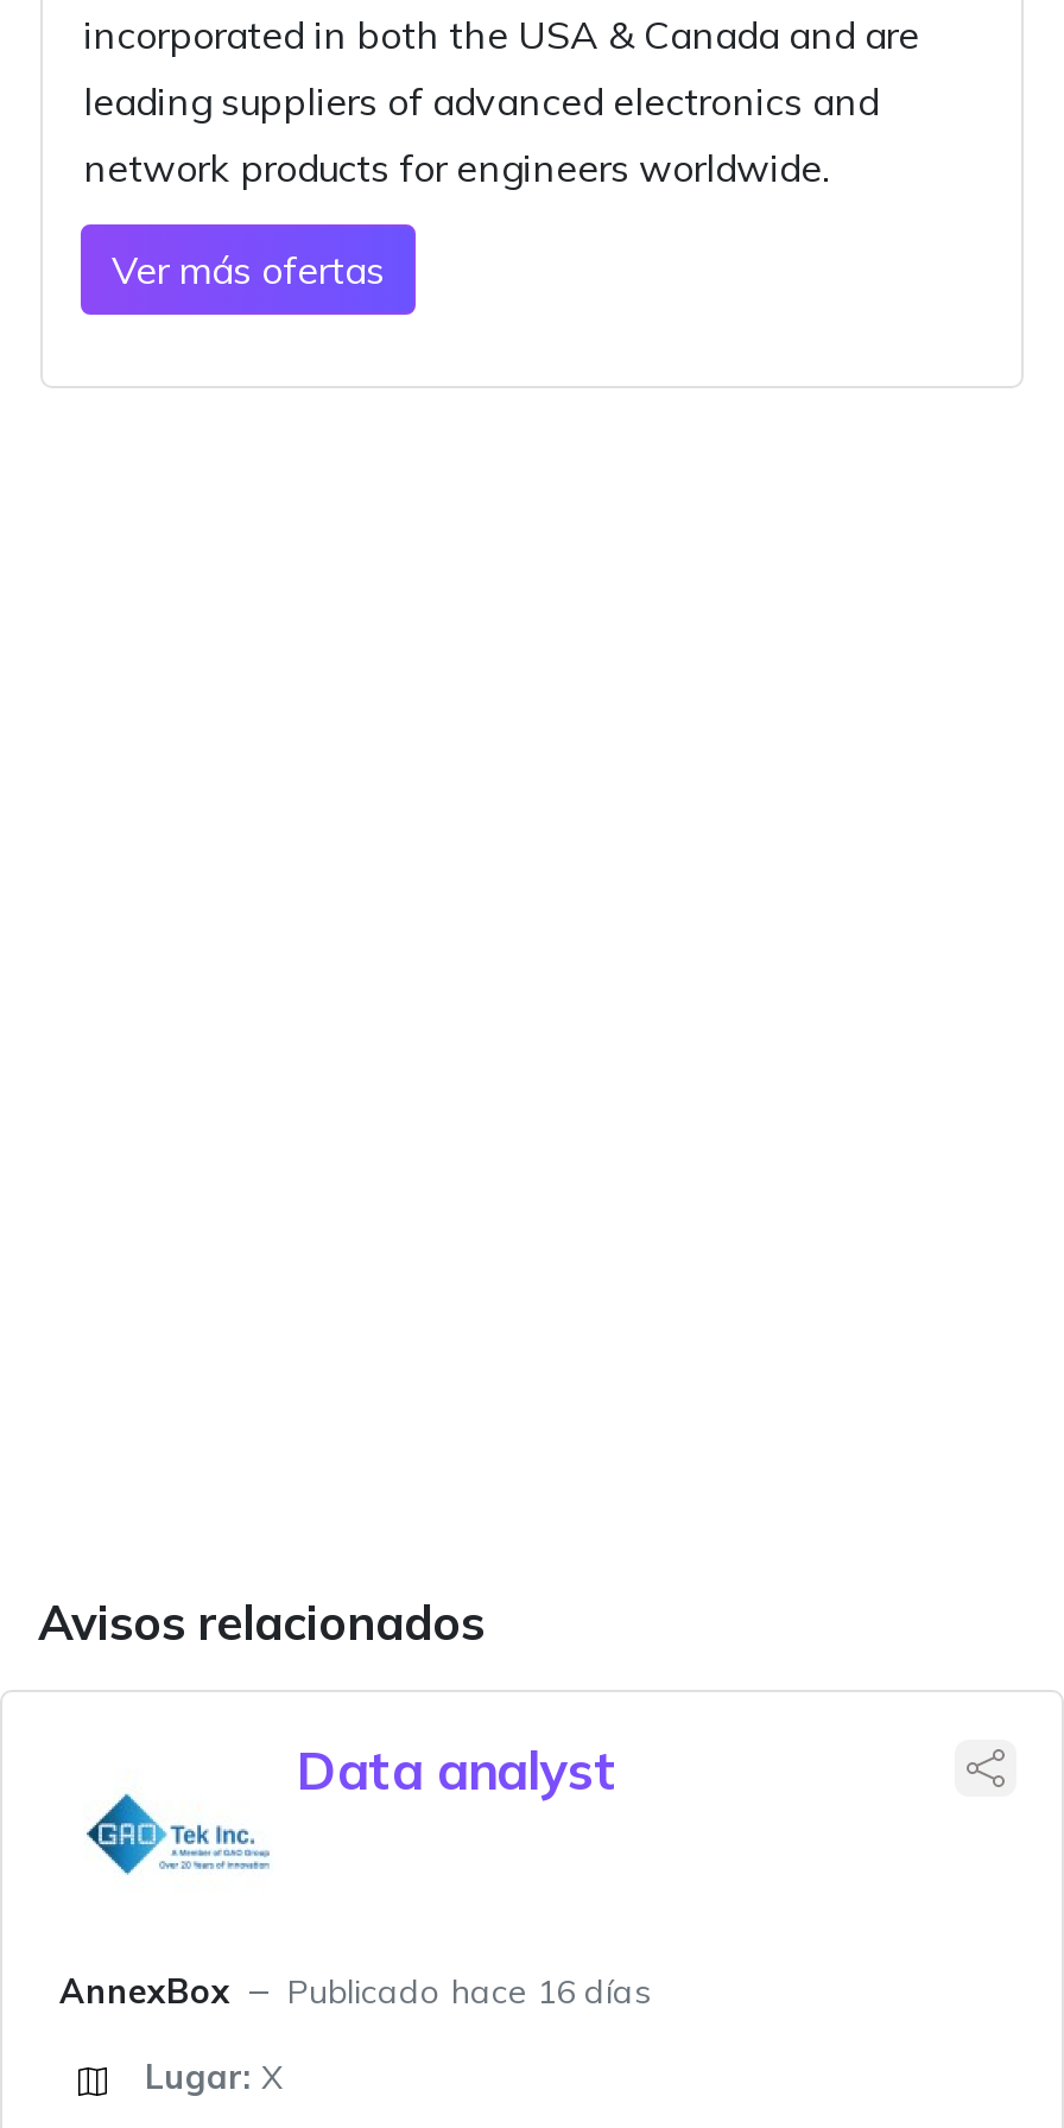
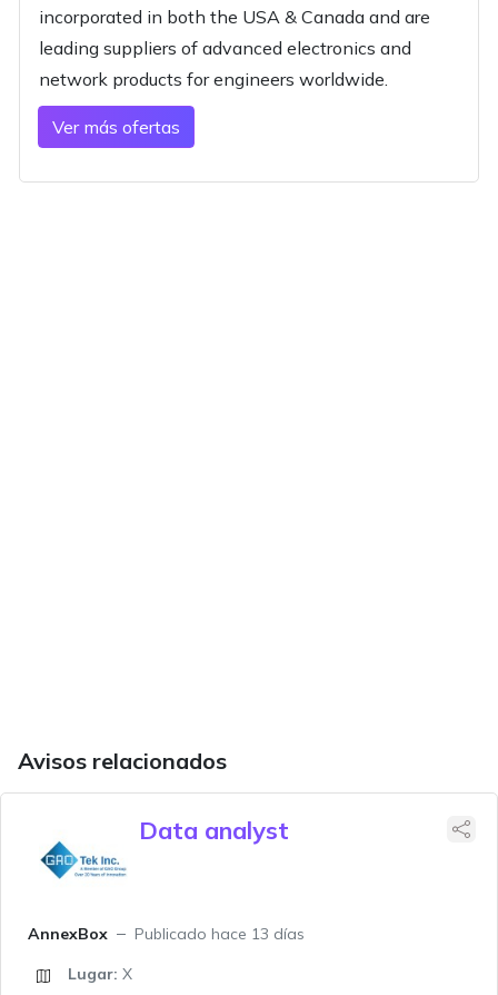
[287,1970,651,2013] Publicado hace 16 días -> [135,924,305,944] Publicado hace 13 días

